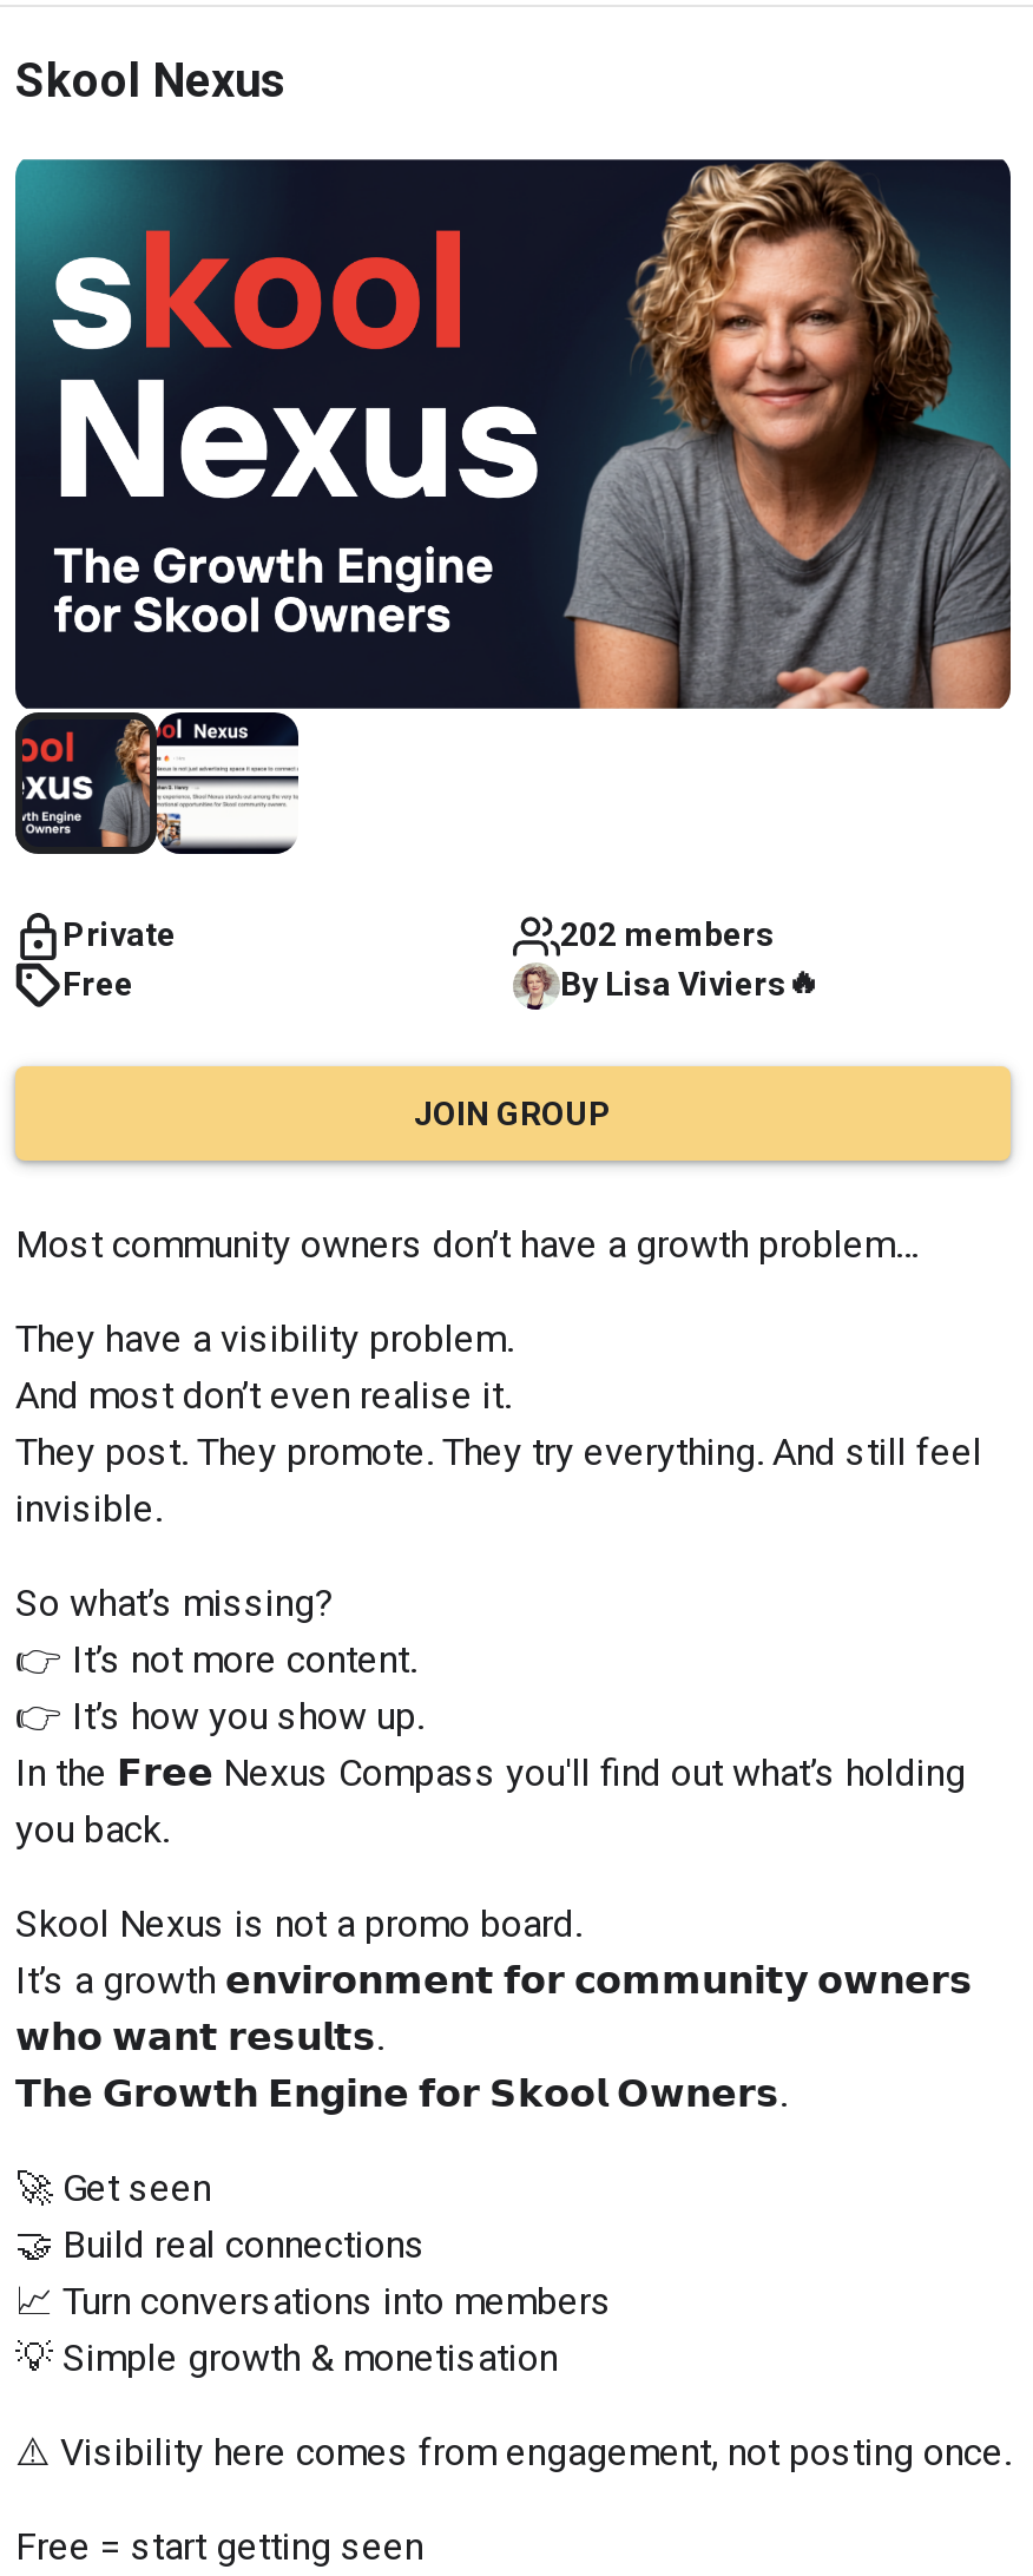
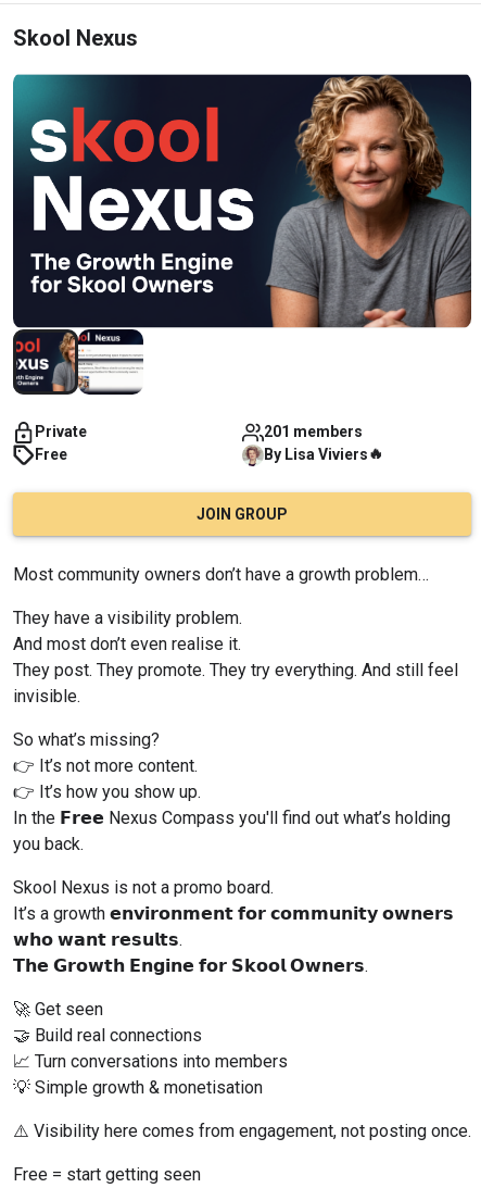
[560,916,775,954] 202 members -> [264,423,363,441] 201 members

